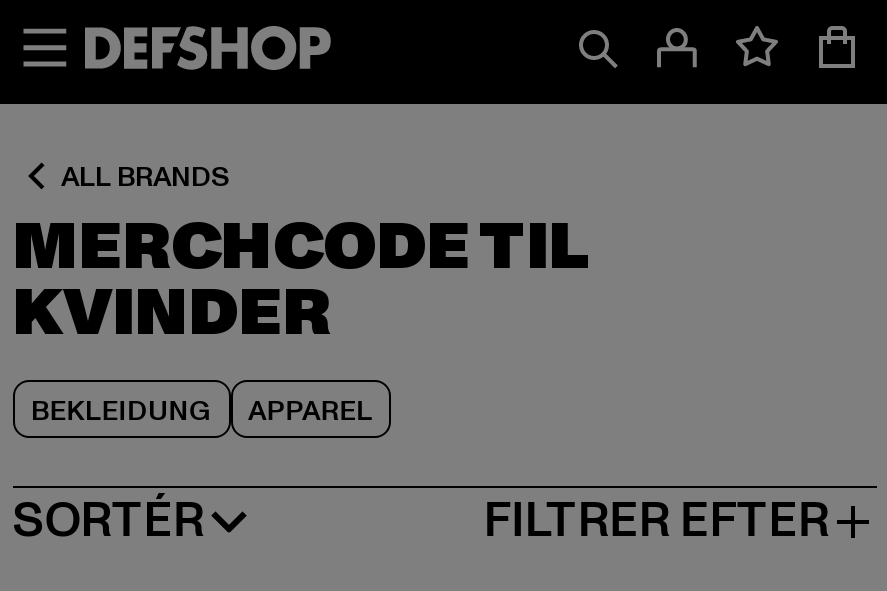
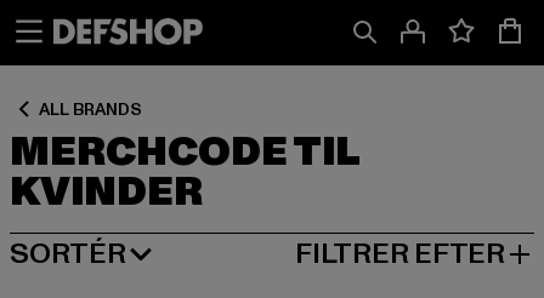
[31,392,373,430] BEKLEIDUNG | APPAREL -> none

